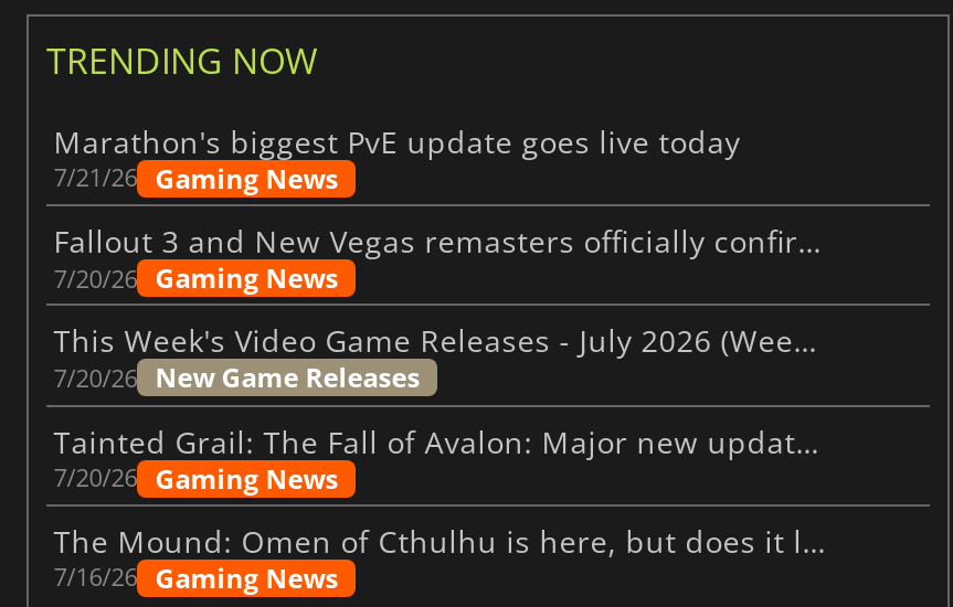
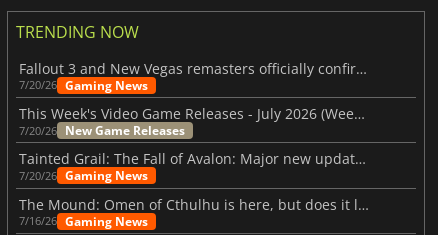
[53,120,740,198] Marathon's biggest PvE update goes live today | 7/21/26 Gaming News -> none

